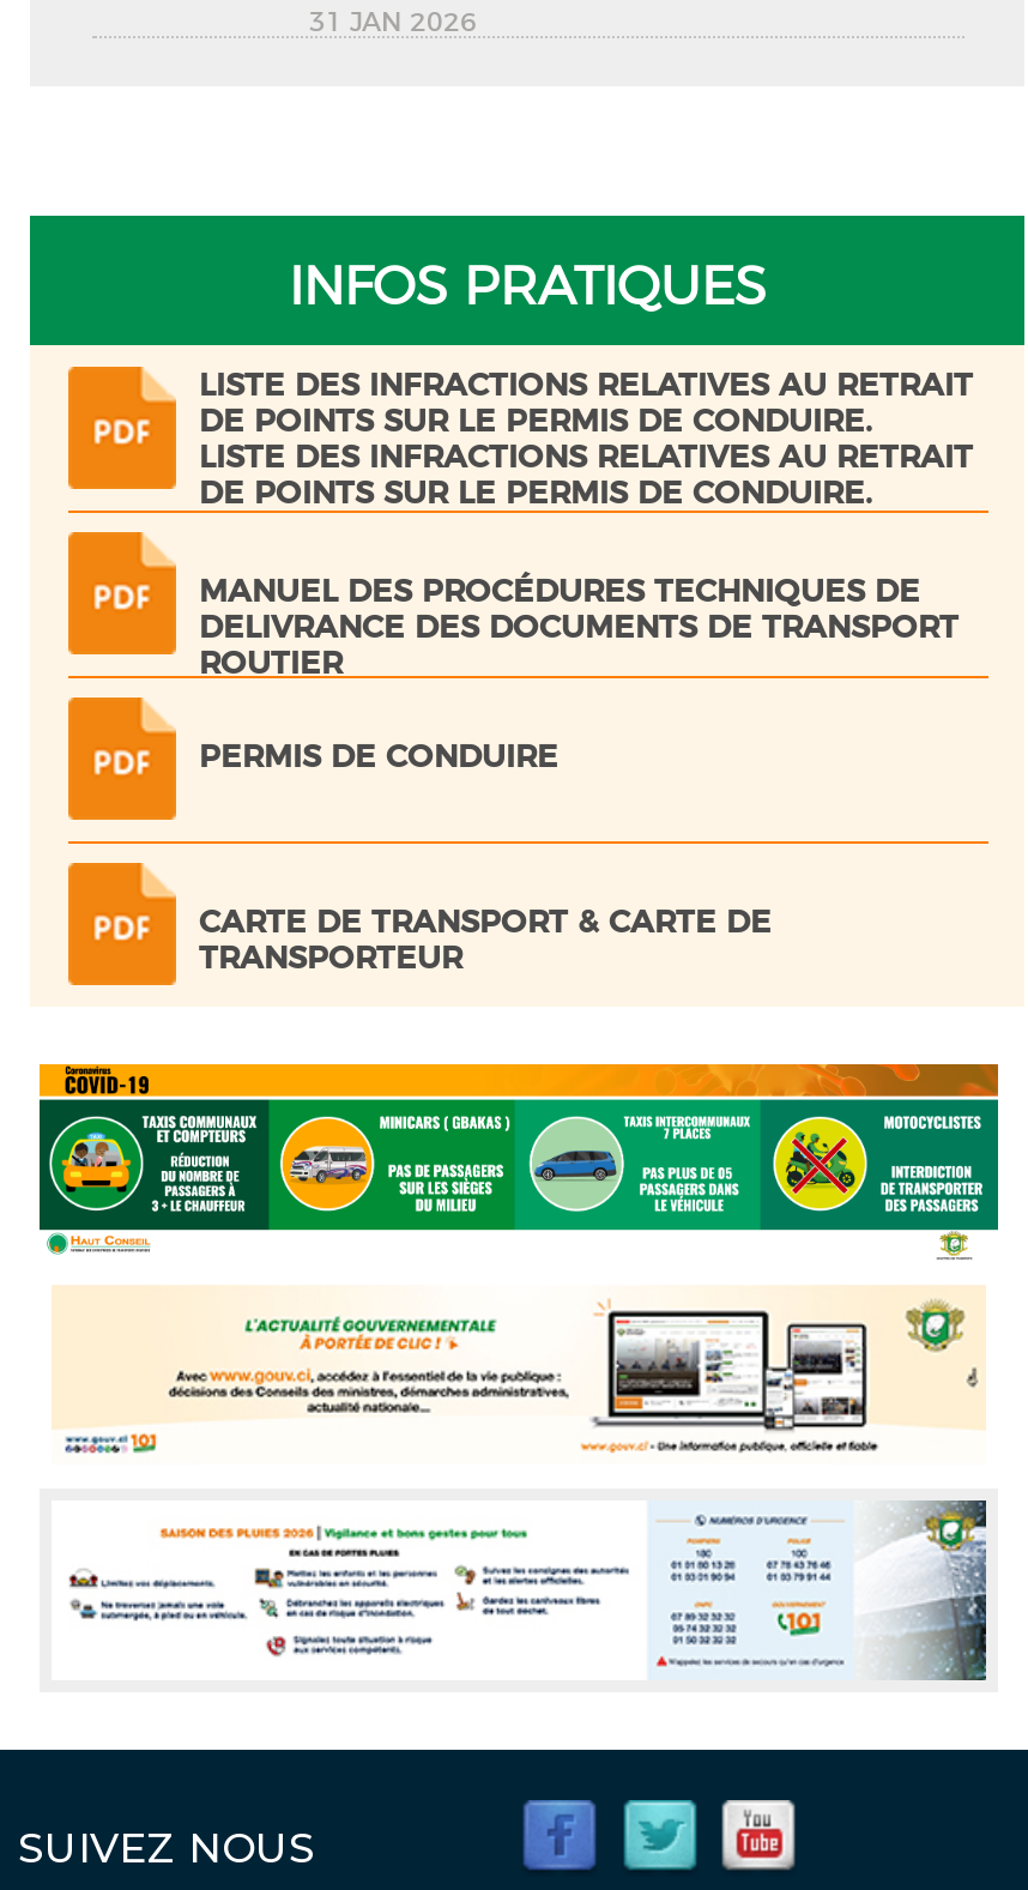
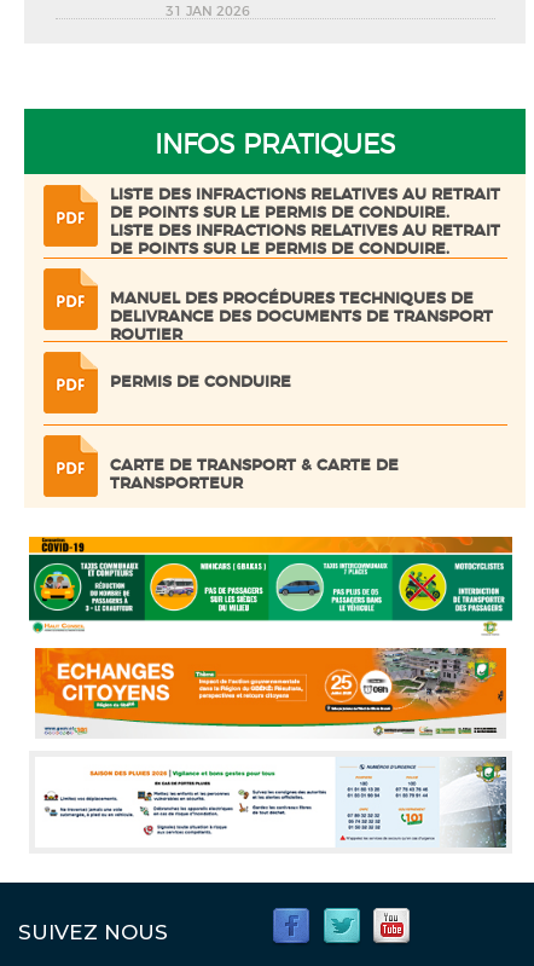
[52,1285,986,1457] [image] -> [34,647,507,736] [image]

